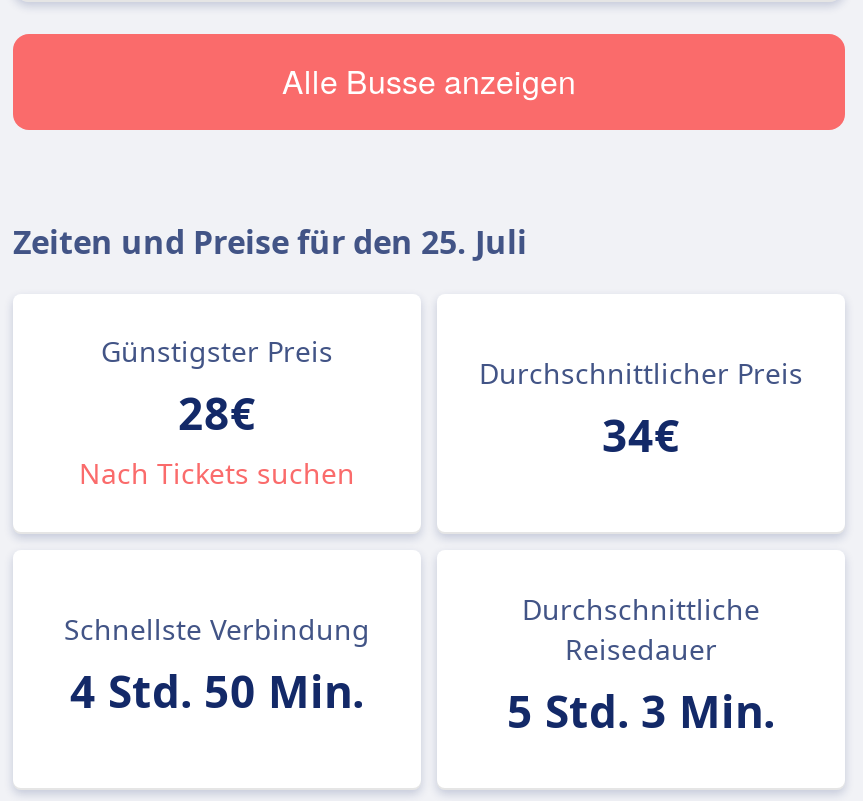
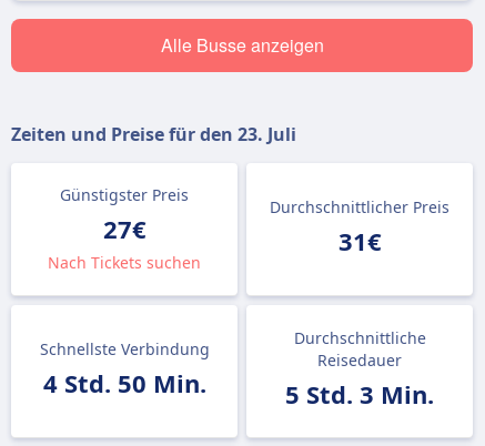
[13,220,527,264] Zeiten und Preise für den 25. Juli -> [11,122,296,146] Zeiten und Preise für den 23. Juli
[178,382,256,442] 28€ -> [103,212,146,245] 27€
[602,404,680,464] 34€ -> [338,224,381,257] 31€

